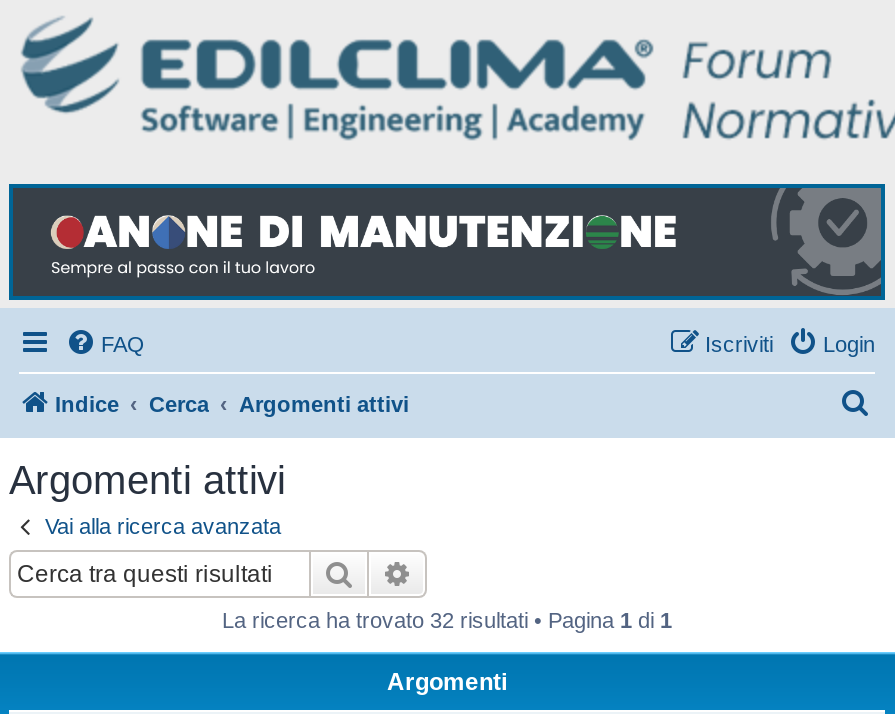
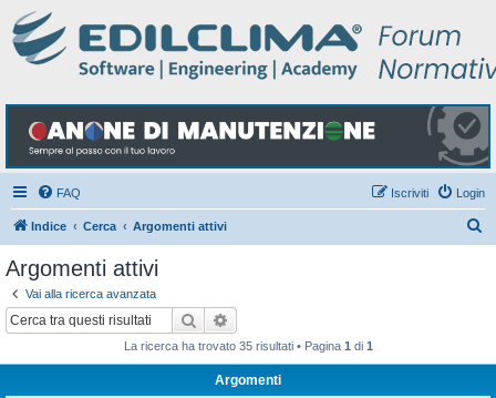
[222,608,672,632] La ricerca ha trovato 32 risultati • Pagina 1 di 1 -> [123,339,373,353] La ricerca ha trovato 35 risultati • Pagina 1 di 1

